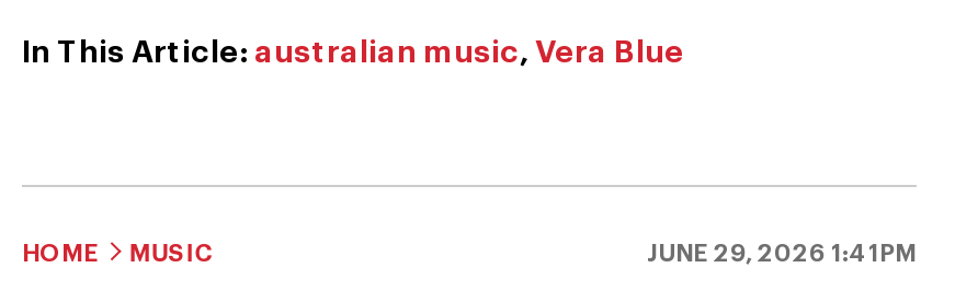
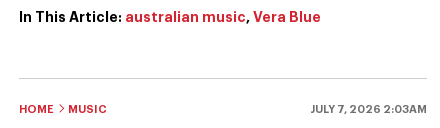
[647,241,917,265] JUNE 29, 2026 1:41PM -> [310,103,427,114] JULY 7, 2026 2:03AM

